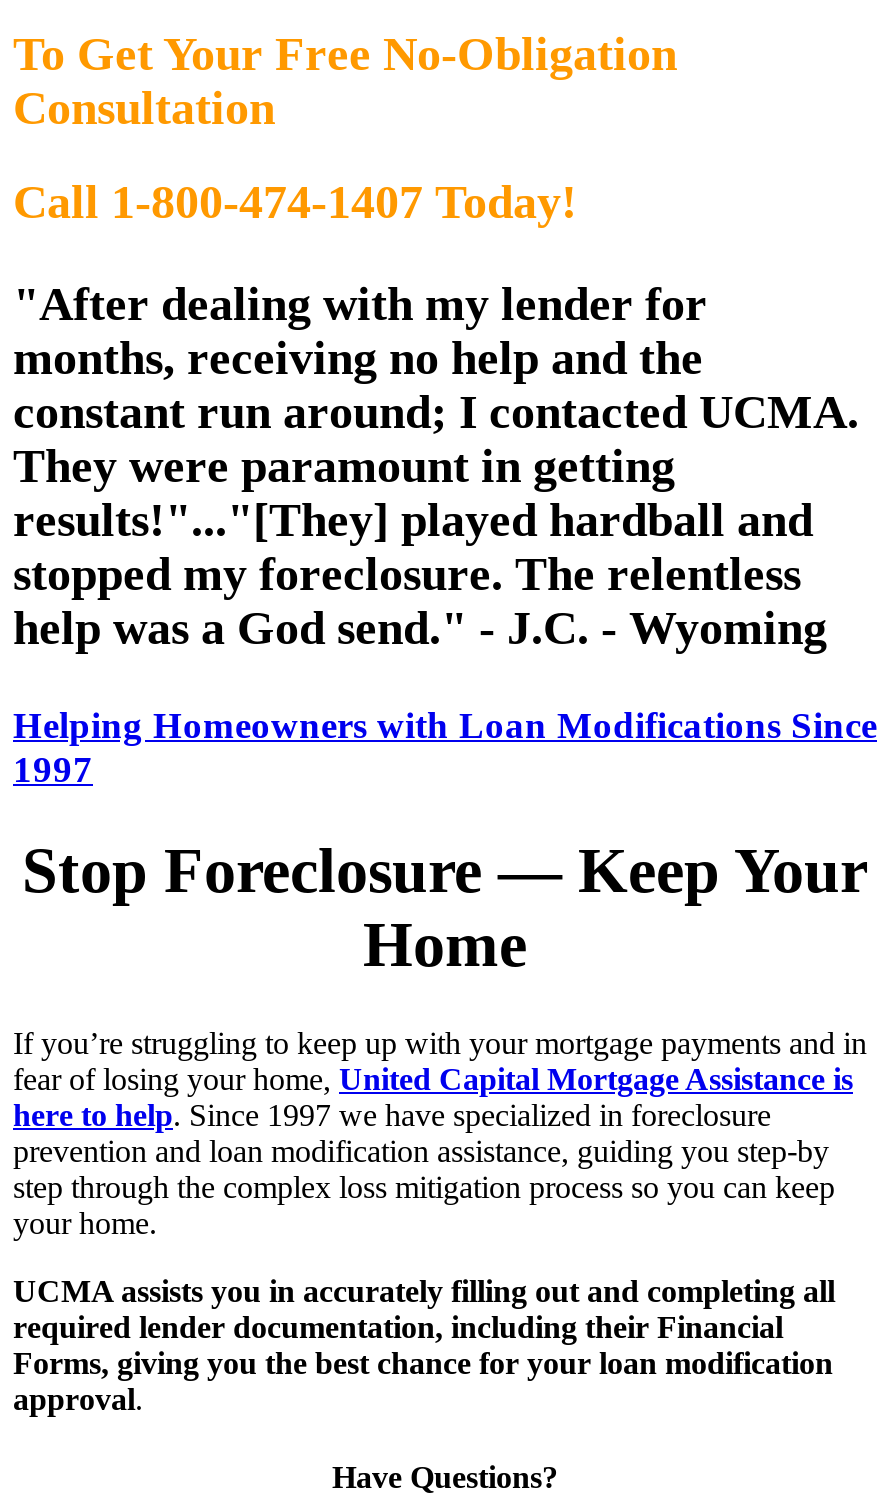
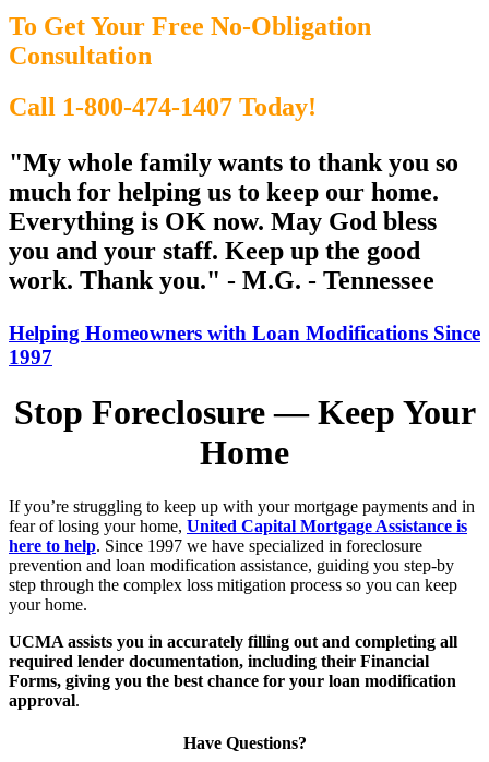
[13,277,859,653] "After dealing with my lender for | months, receiving no help and the | constant run around; I contacted UCMA. | They were paramount in getting | results!"..."[They] played hardball and | stopped my foreclosure. The relentless | help was a God send." - J.C. - Wyoming -> [9,148,458,294] "My whole family wants to thank you so | much for helping us to keep our home. | Everything is OK now. May God bless | you and your staff. Keep up the good | work. Thank you." - M.G. - Tennessee

